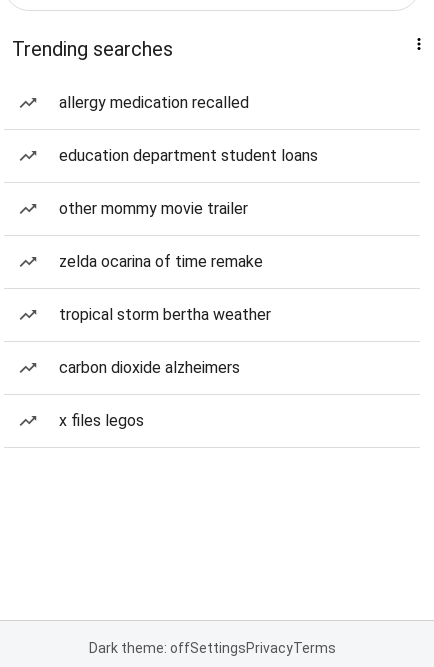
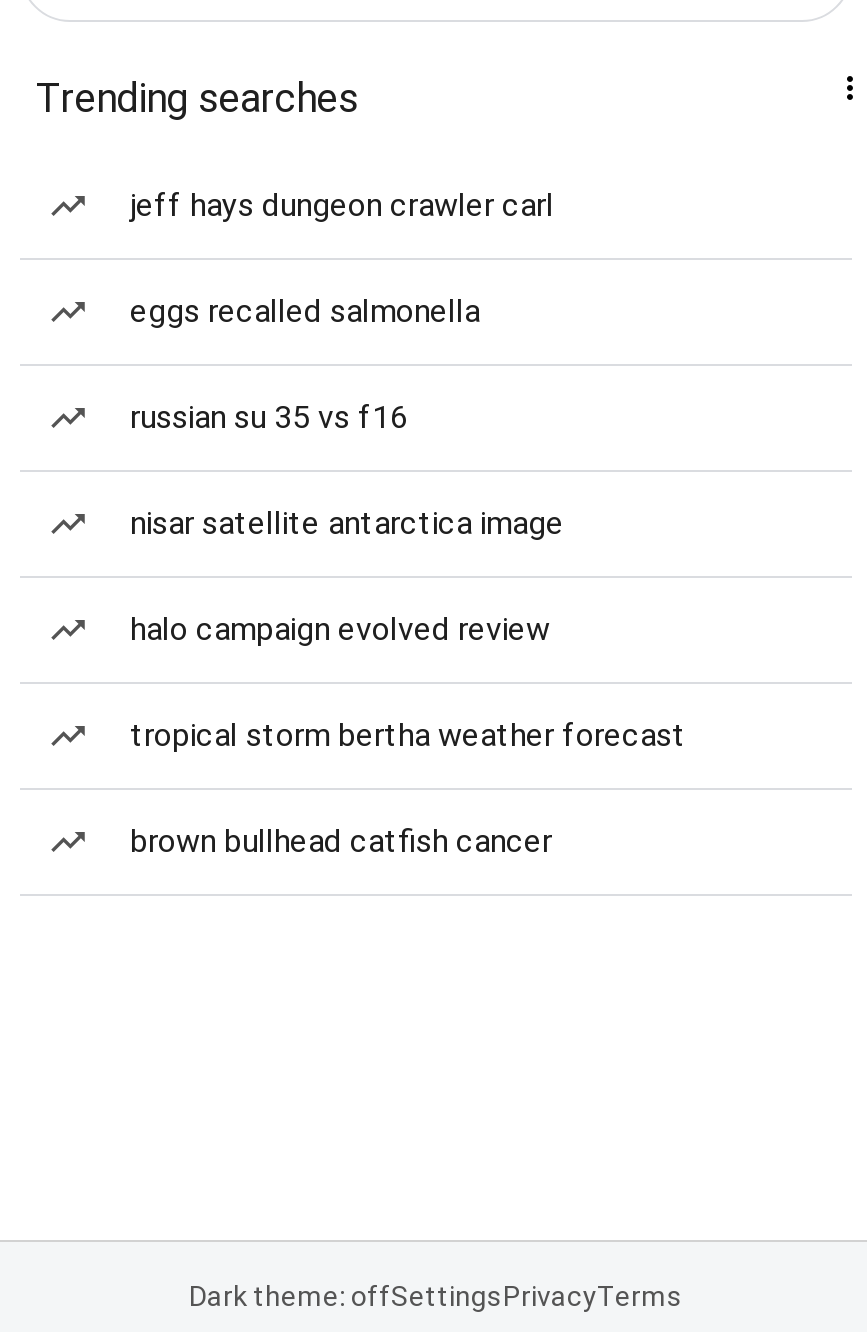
[59,93,249,112] allergy medication recalled -> [130,186,554,224] jeff hays dungeon crawler carl
[59,146,318,165] education department student loans -> [130,292,480,330] eggs recalled salmonella
[59,199,248,218] other mommy movie trailer -> [130,398,408,436] russian su 35 vs f16
[59,252,263,271] zelda ocarina of time remake -> [130,504,564,542] nisar satellite antarctica image
[59,305,271,324] tropical storm bertha weather -> [130,610,550,648] halo campaign evolved review
[59,358,240,377] carbon dioxide alzheimers -> [130,716,686,754] tropical storm bertha weather forecast
[59,411,144,430] x files legos -> [130,822,552,860] brown bullhead catfish cancer

